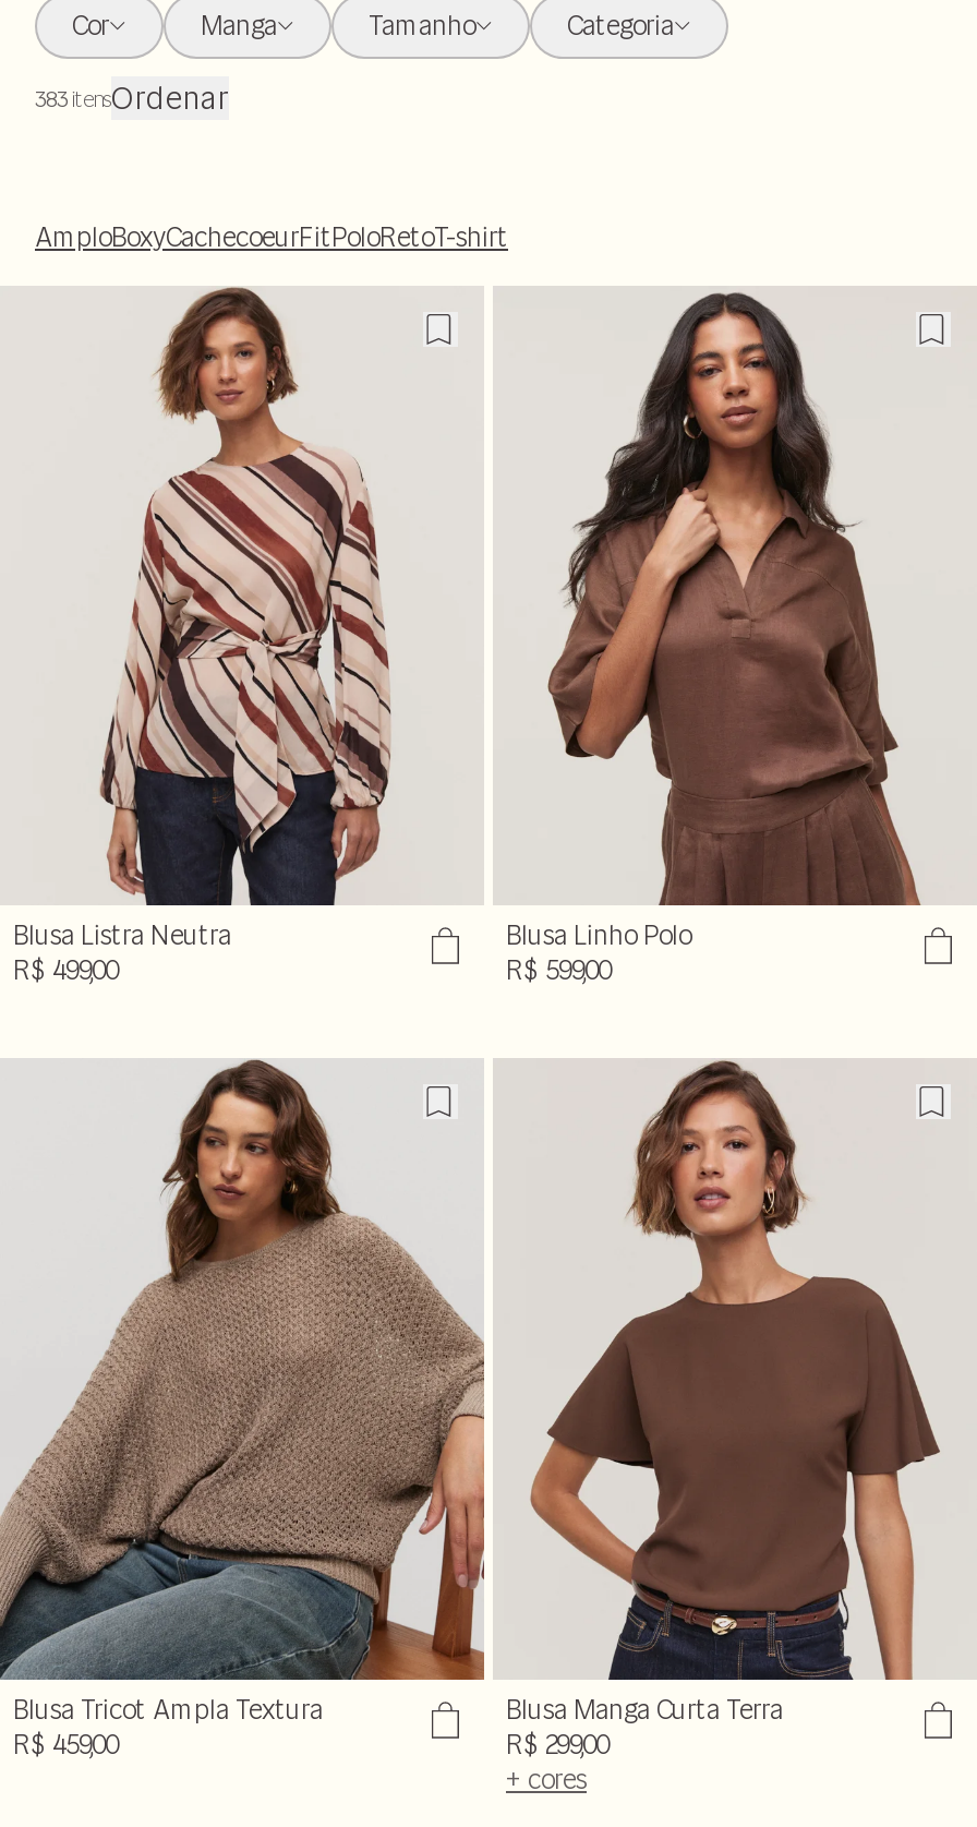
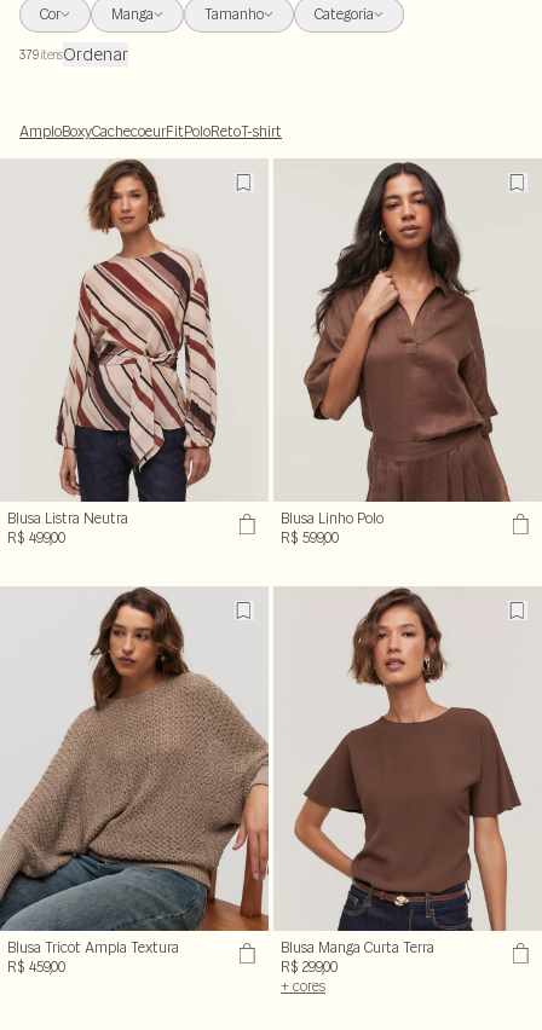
[35,79,229,118] 383itensOrdenar -> [19,44,128,65] 379itensOrdenar

